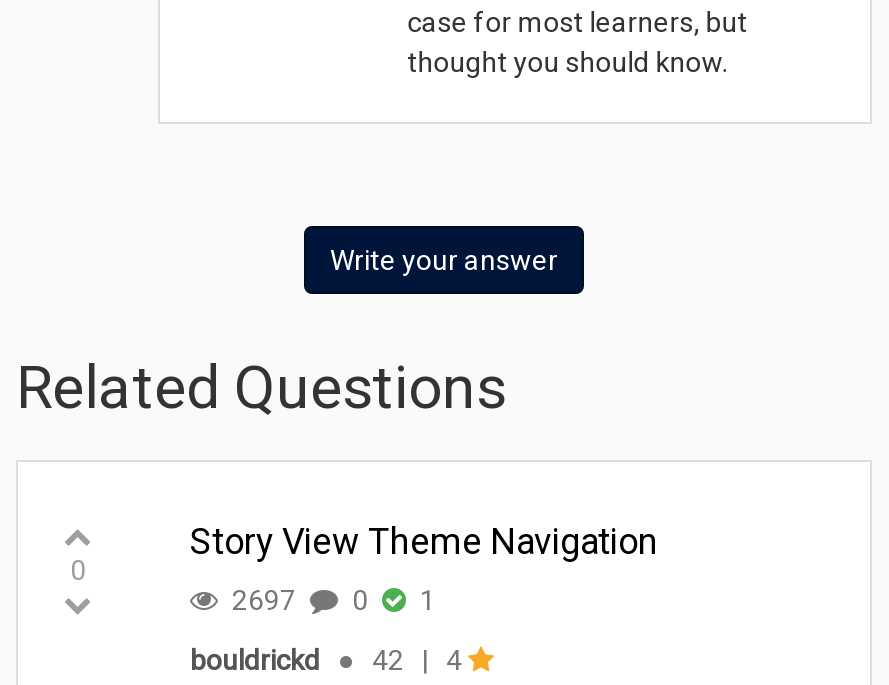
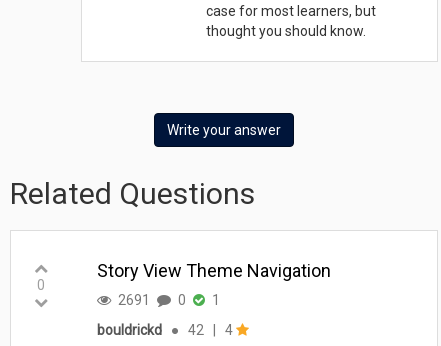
[232,584,436,616] 2697 0 1 -> [118,292,220,308] 2691 0 1

